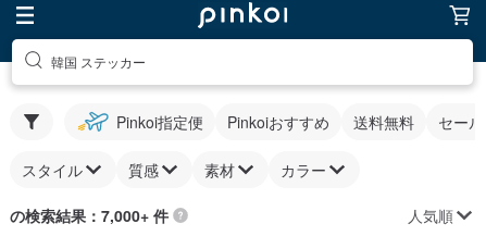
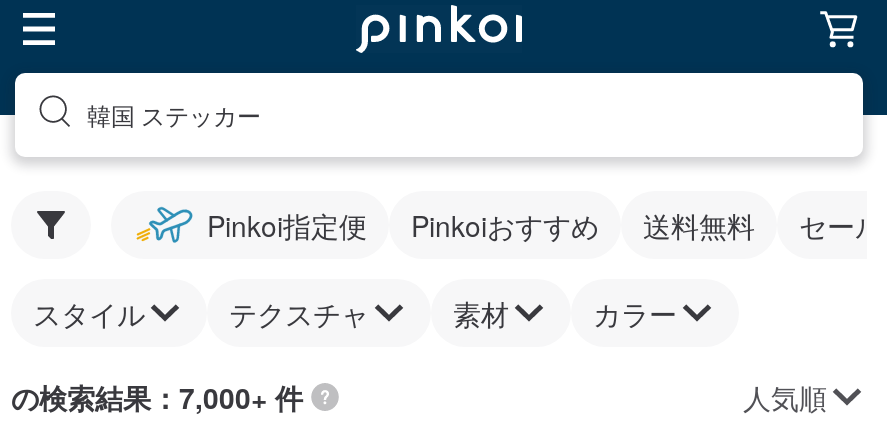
[128,159,159,181] 質感 -> [229,293,369,333] テクスチャ

